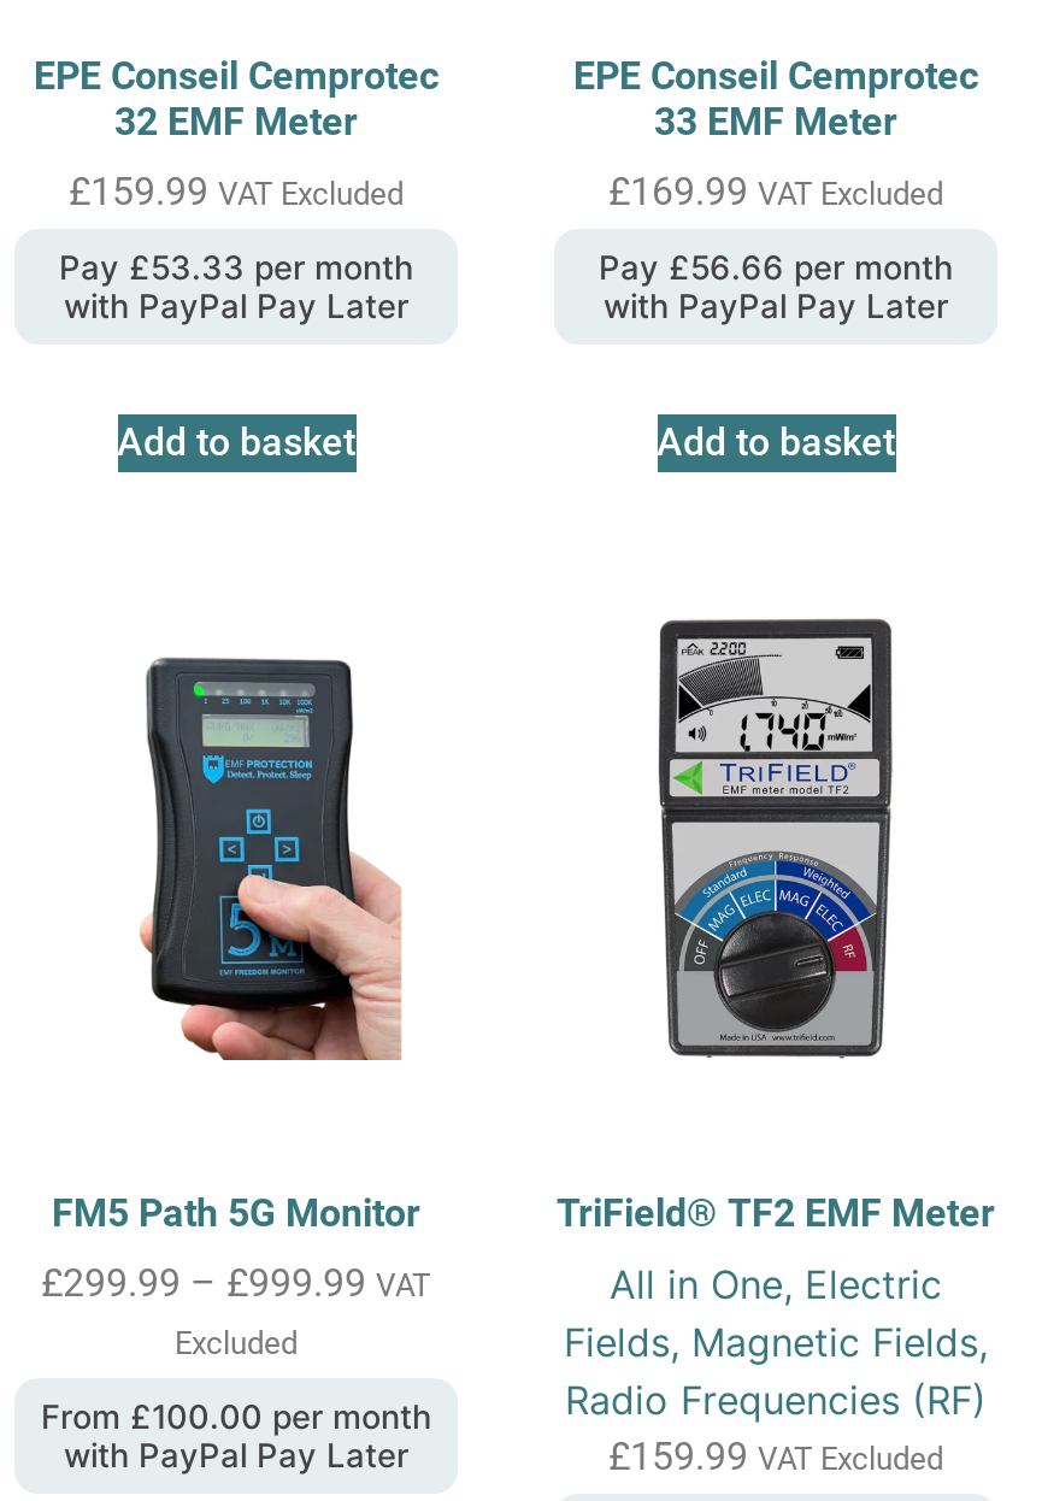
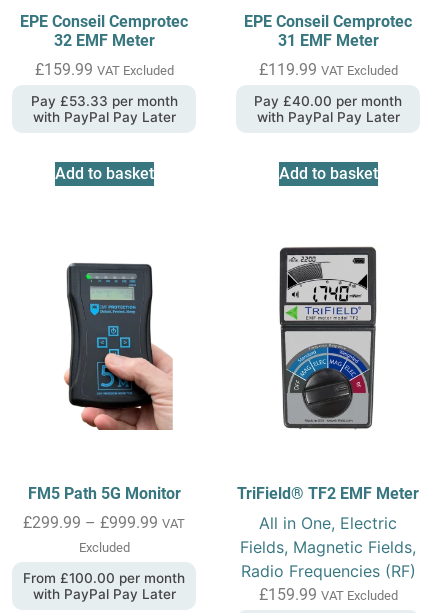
[654,98,897,144] 33 EMF Meter -> [277,31,378,50] 31 EMF Meter
[608,168,943,214] £169.99 VAT Excluded -> [258,60,397,79] £119.99 VAT Excluded
[599,248,953,286] Pay £56.66 per month -> [254,93,402,109] Pay £40.00 per month

